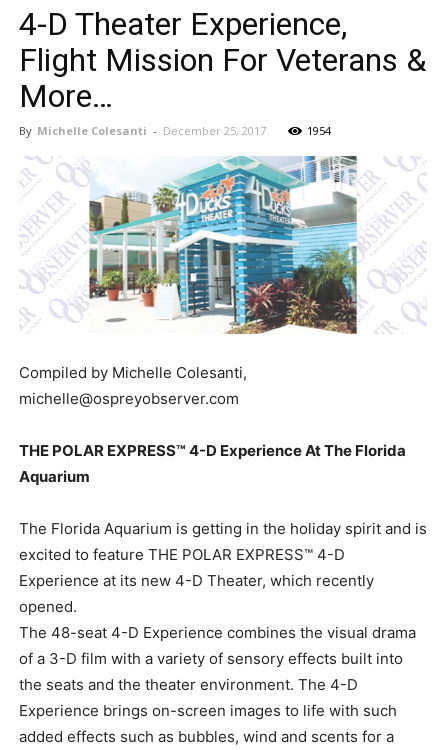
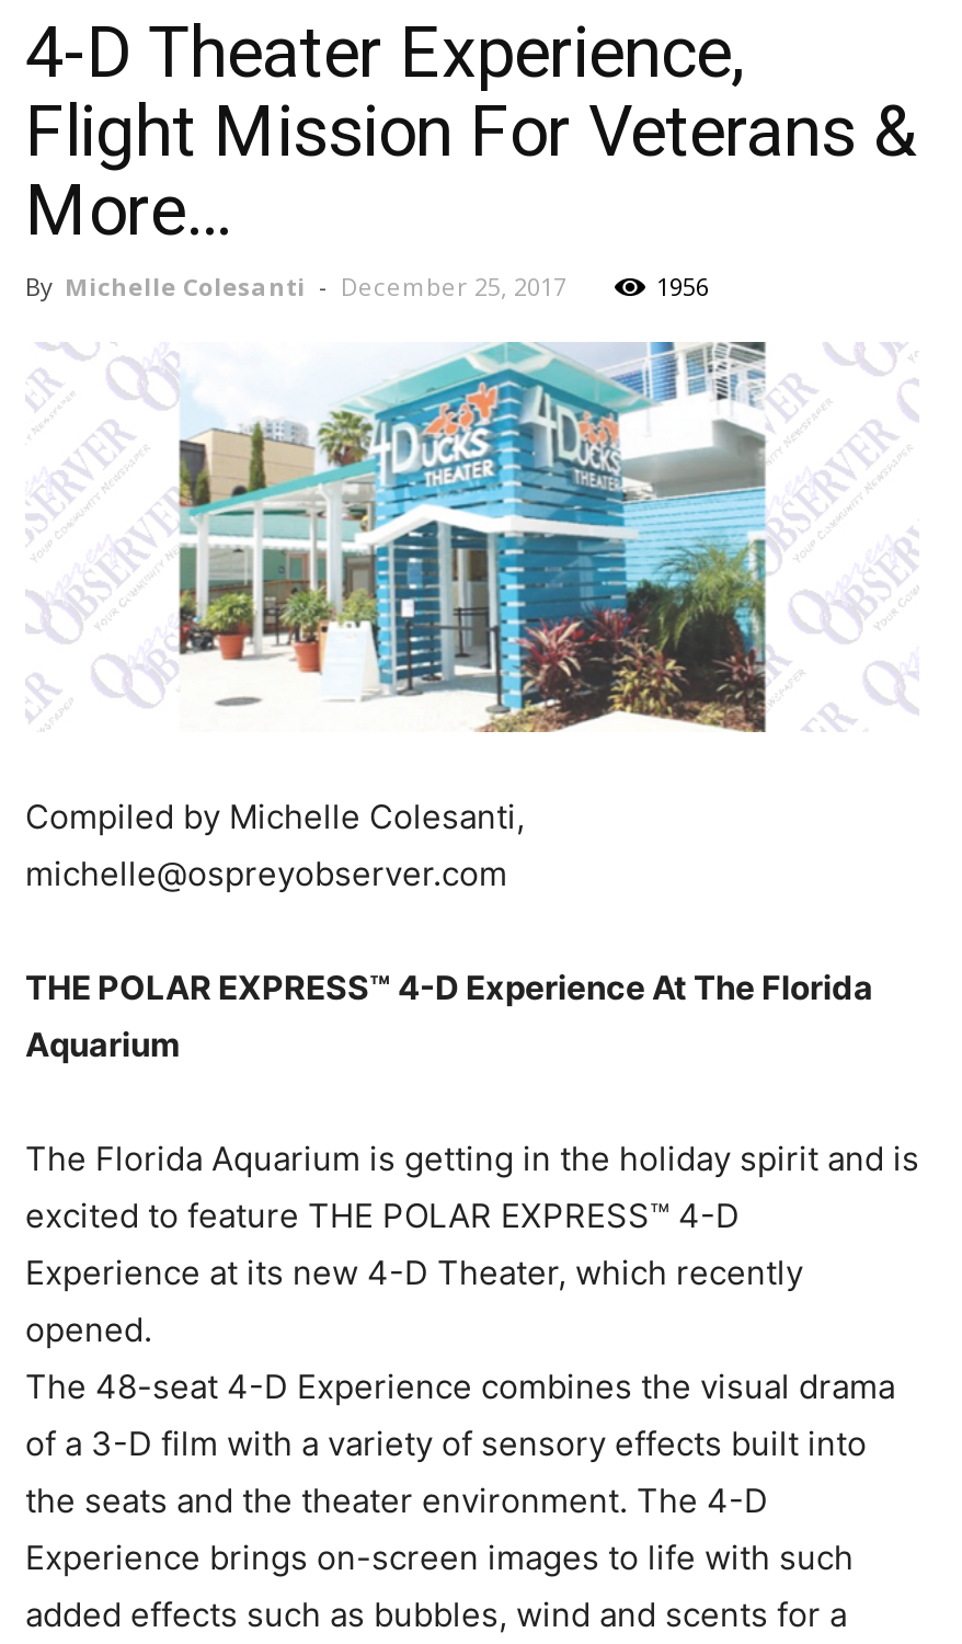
[307,123,331,138] 1954 -> [656,270,709,302] 1956

